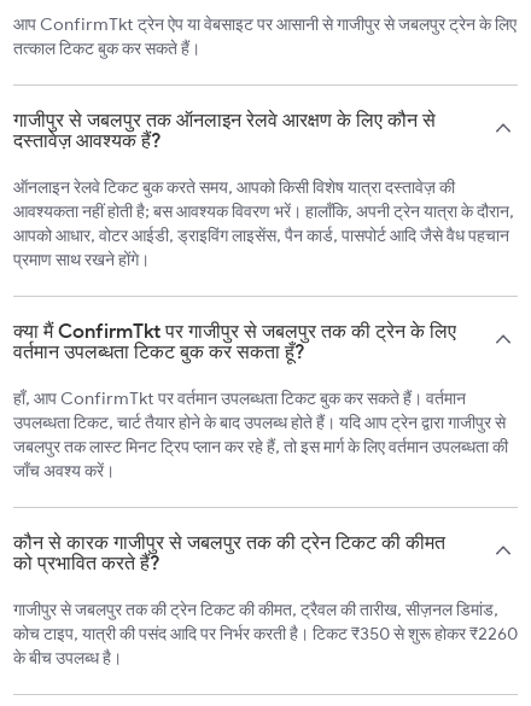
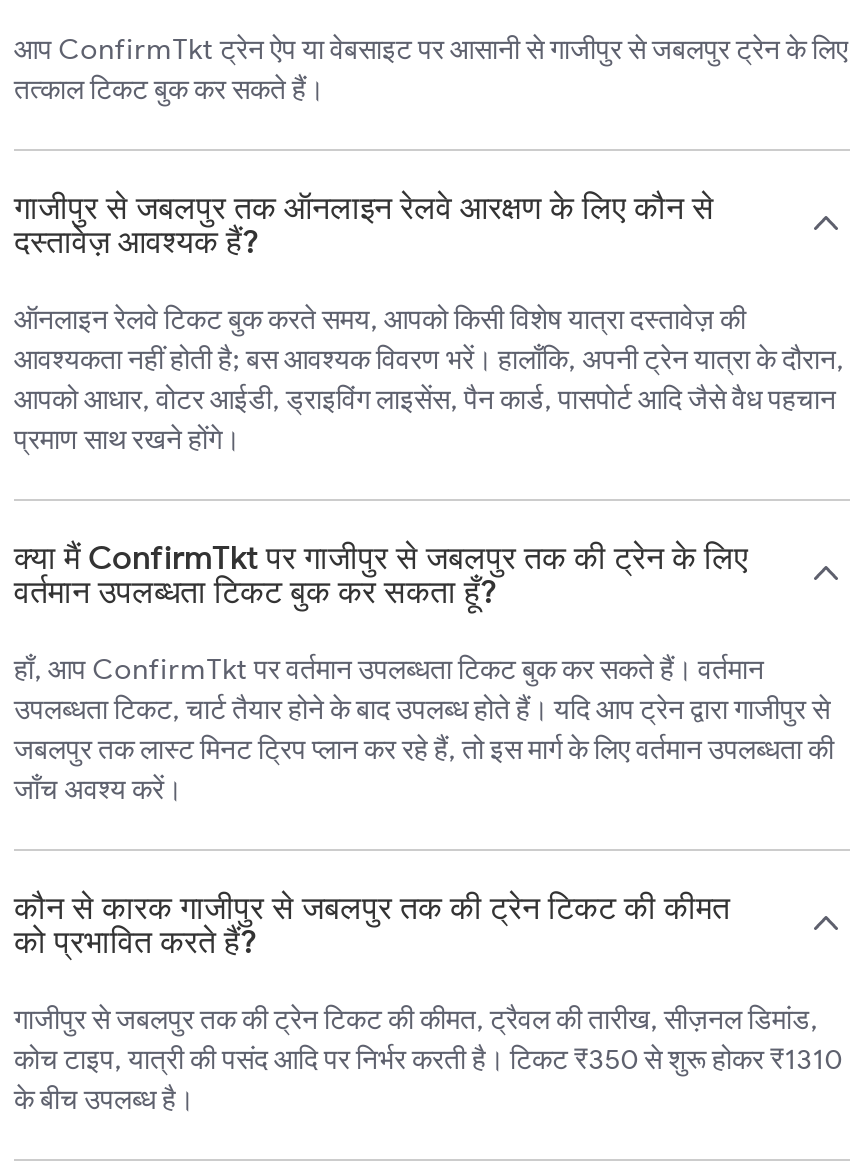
[13,623,518,644] कोच टाइप, यात्री की पसंद आदि पर निर्भर करती है। टिकट ₹350 से शुरू होकर ₹2260 -> [14,1042,842,1078] कोच टाइप, यात्री की पसंद आदि पर निर्भर करती है। टिकट ₹350 से शुरू होकर ₹1310

